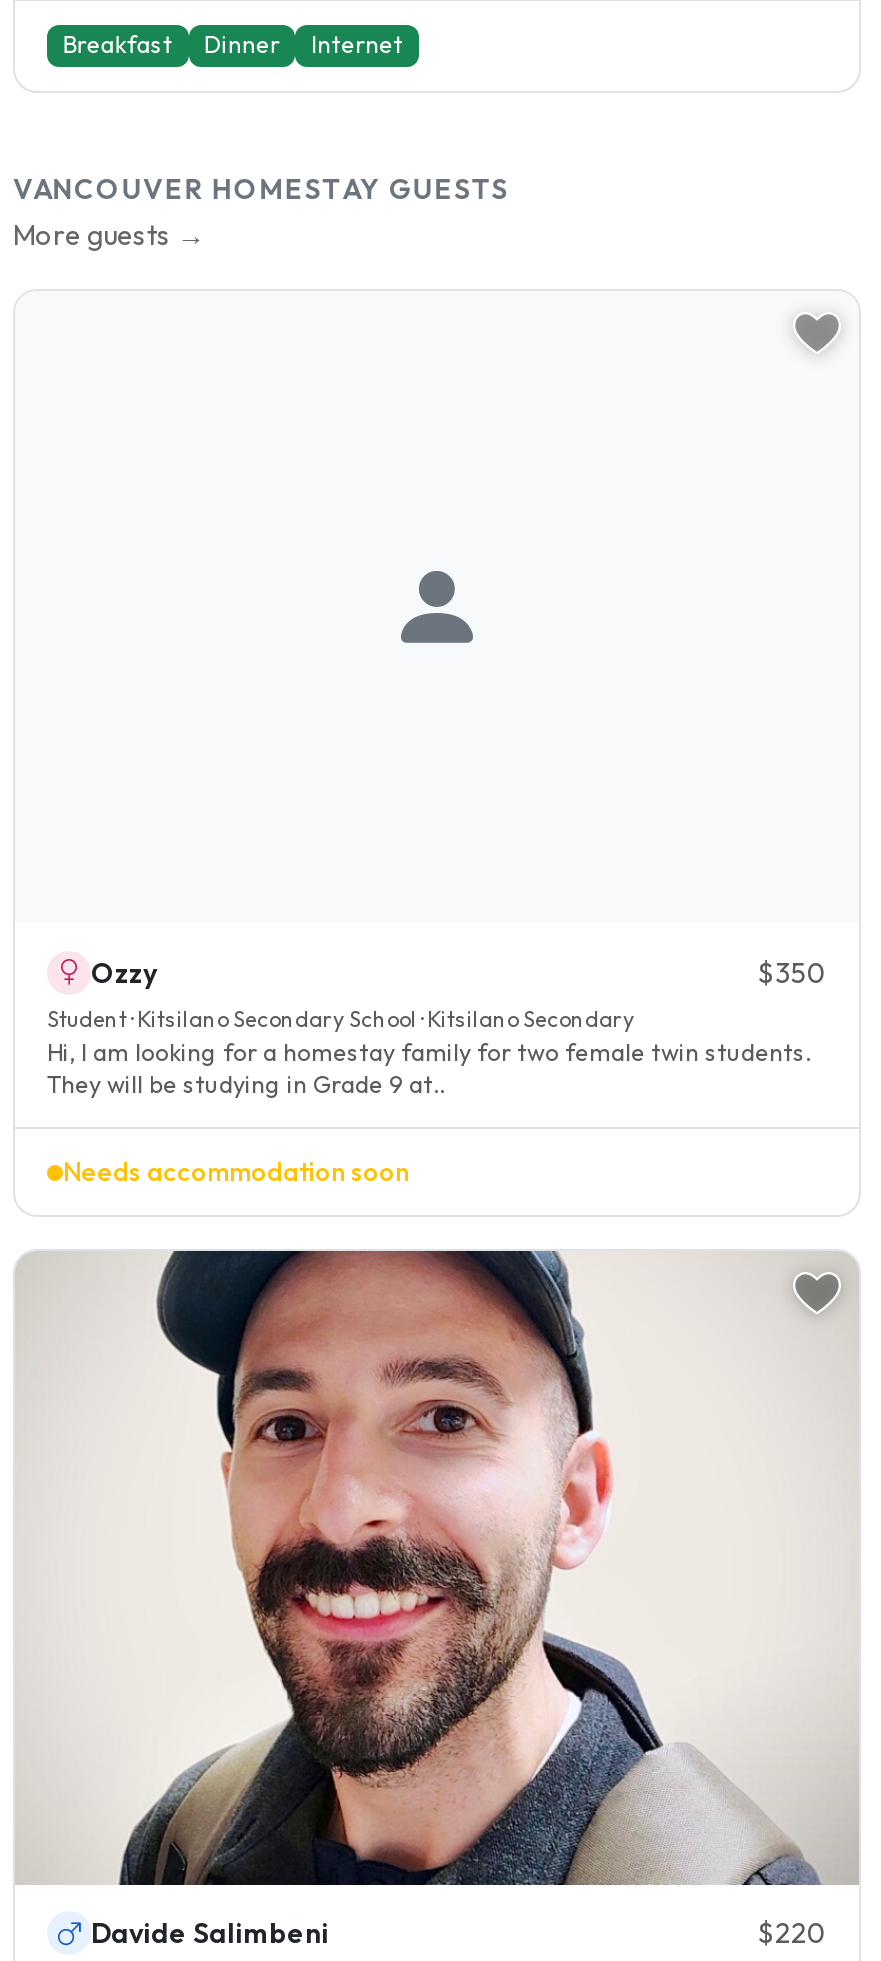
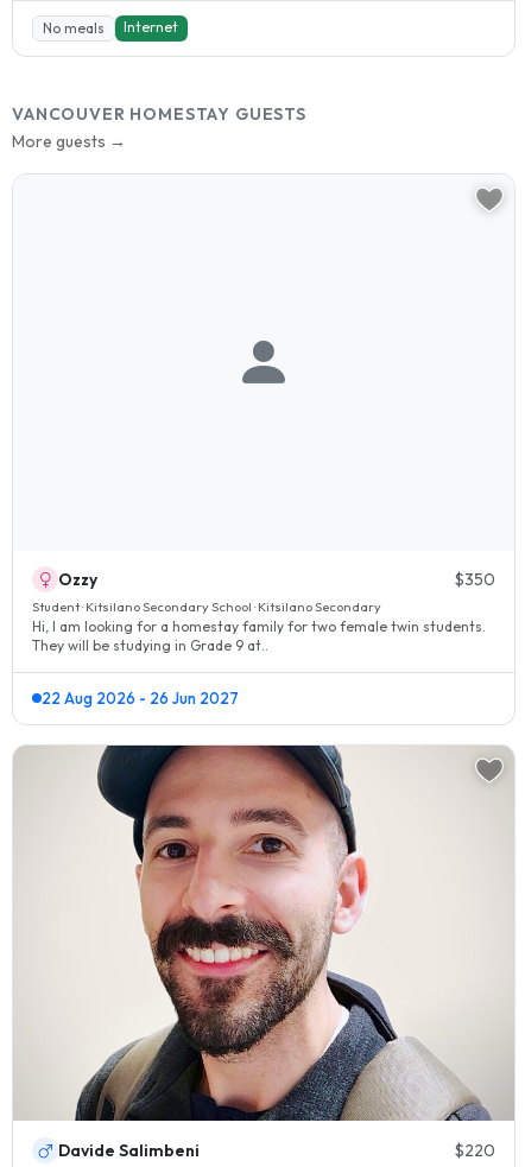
[63,30,280,60] Breakfast | Dinner -> [43,19,104,37] No meals
[63,1156,409,1188] Needs accommodation soon -> [42,688,239,707] 22 Aug 2026 - 26 Jun 2027

